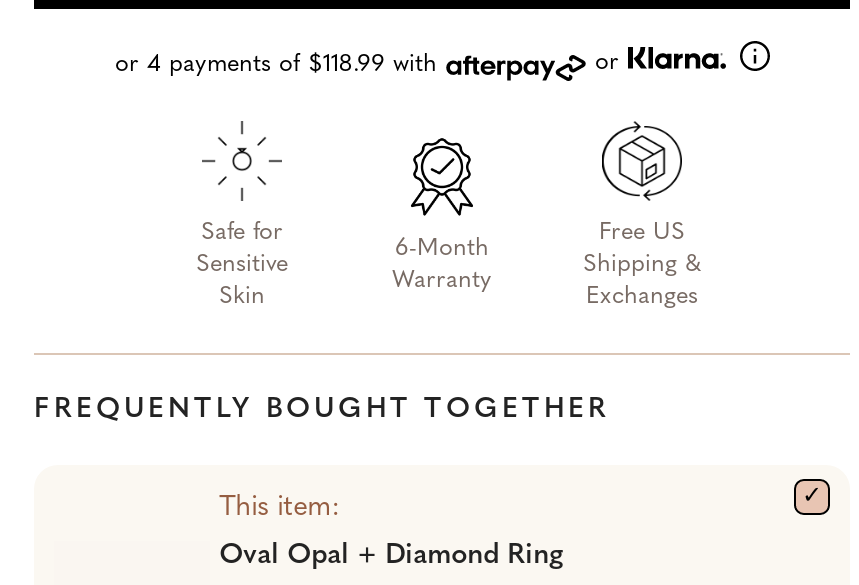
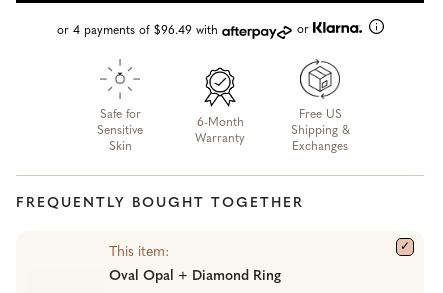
[115,52,445,76] or 4 payments of $118.99 with -> [56,25,221,37] or 4 payments of $96.49 with

